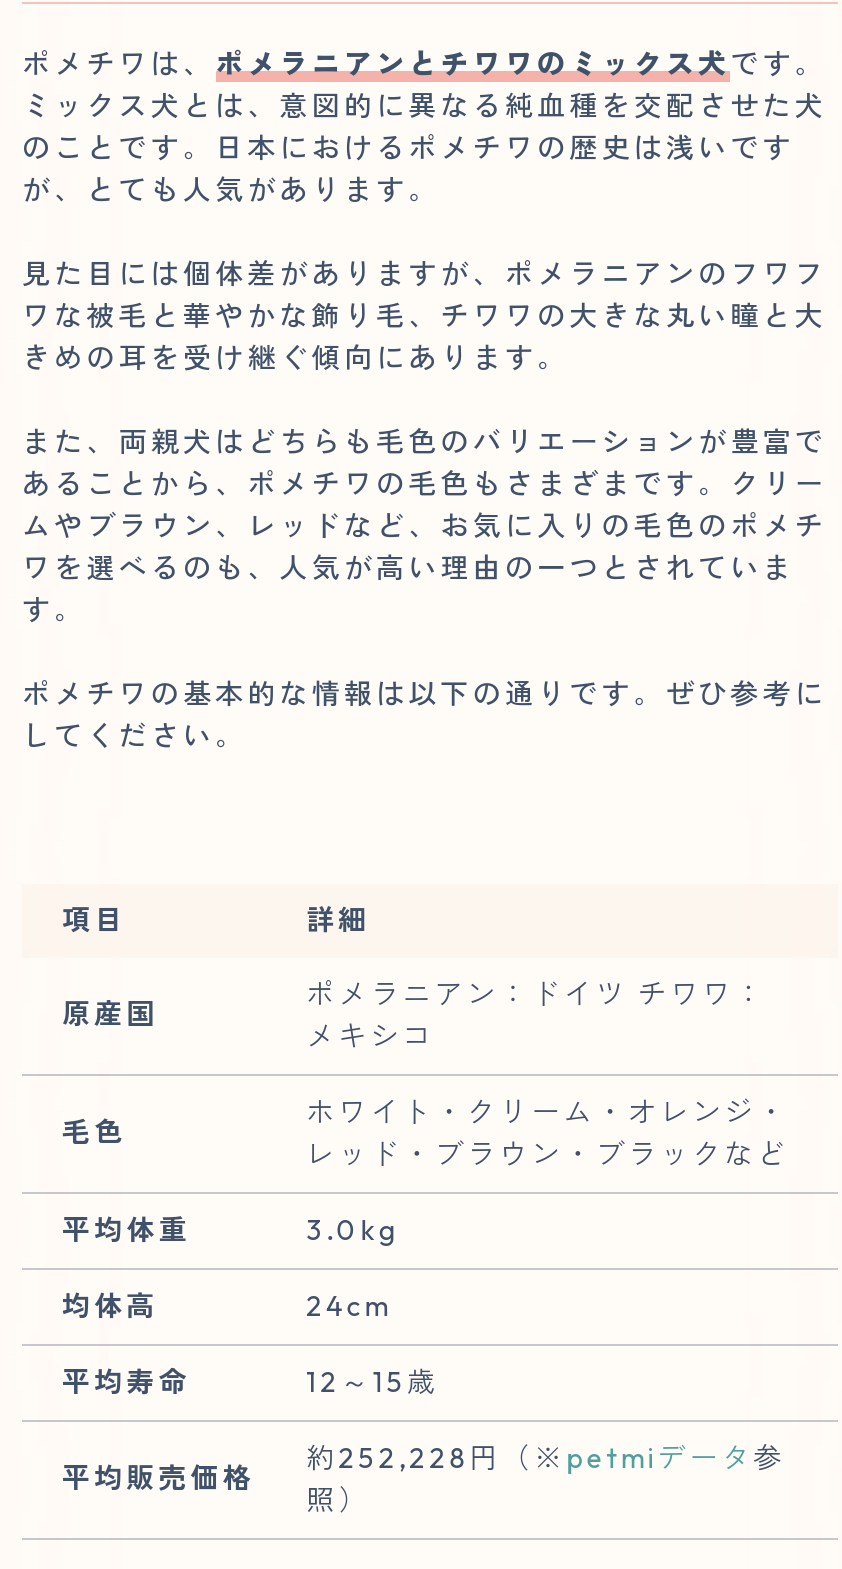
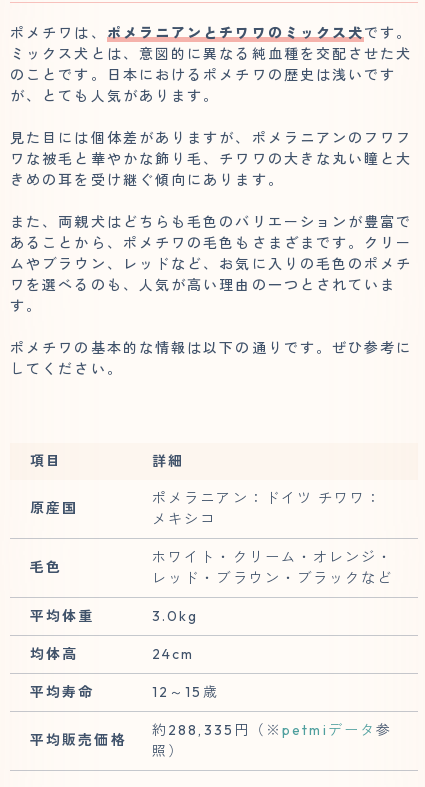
[306,1439,786,1475] 約252,228円（※ petmiデータ参 -> [152,720,392,738] 約288,335円（※ petmiデータ参

